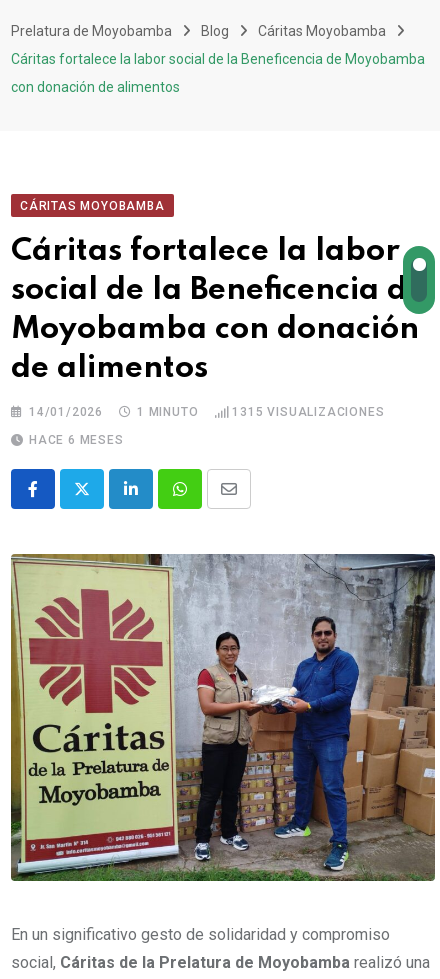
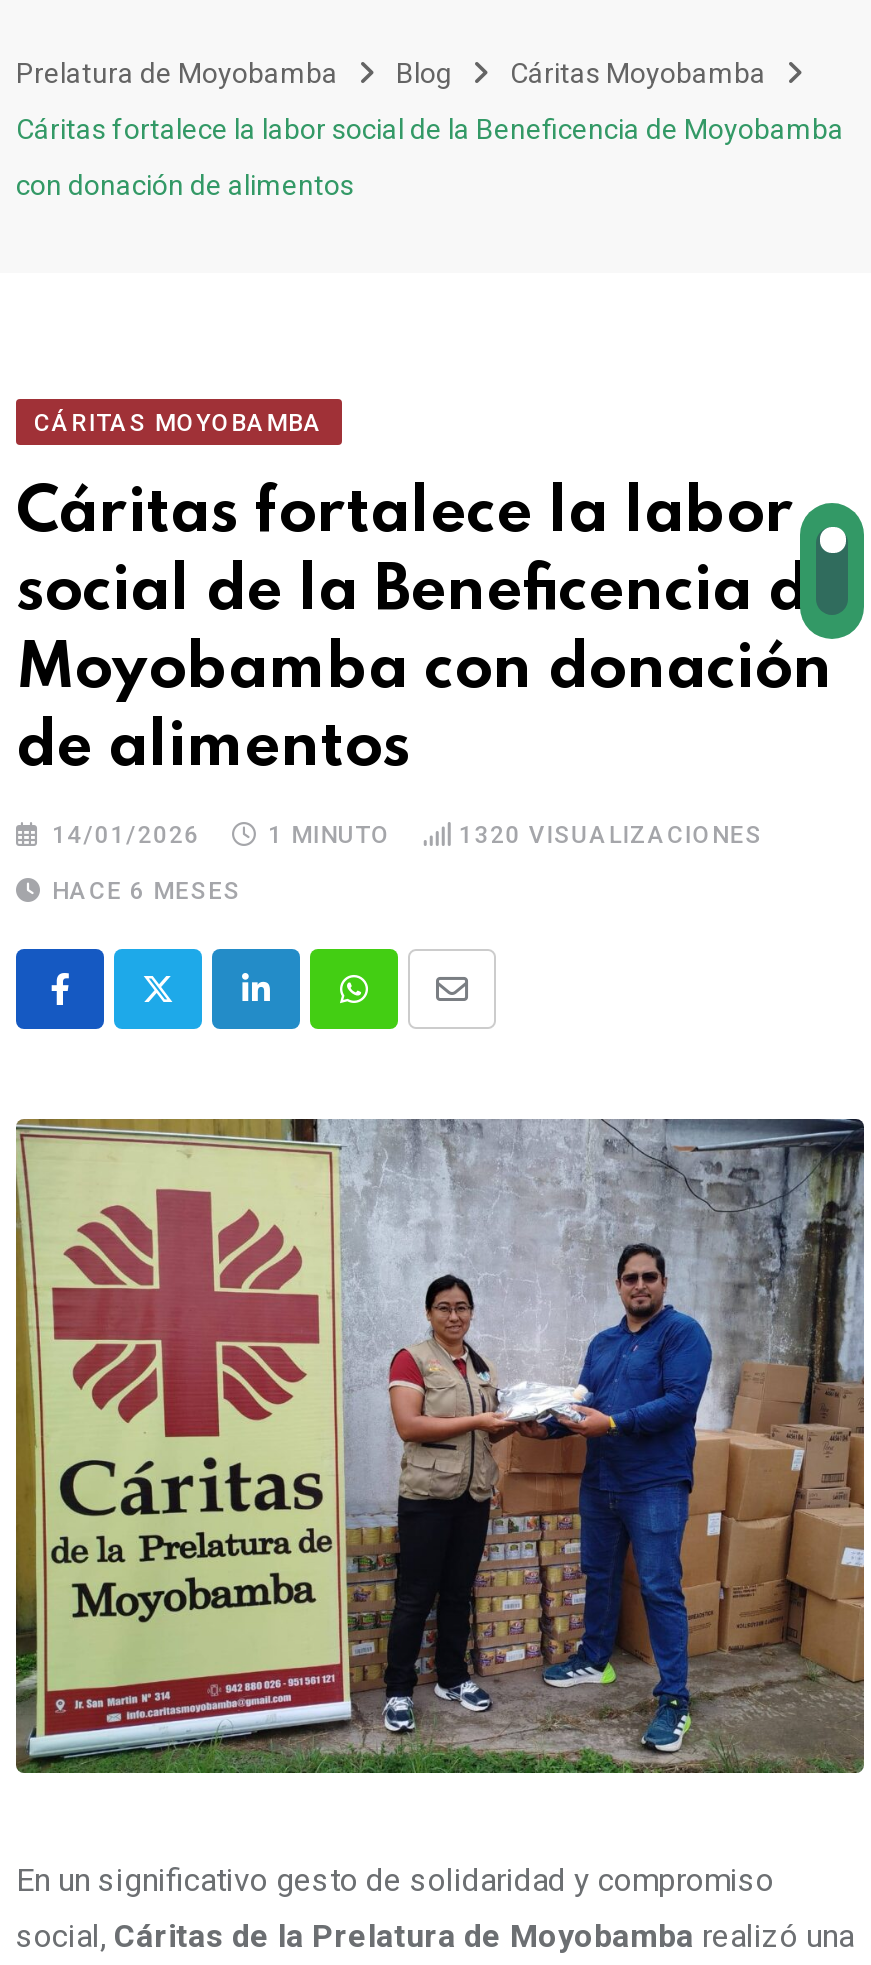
[232,405,384,419] 1315 VISUALIZACIONES -> [459,821,763,849] 1320 VISUALIZACIONES

